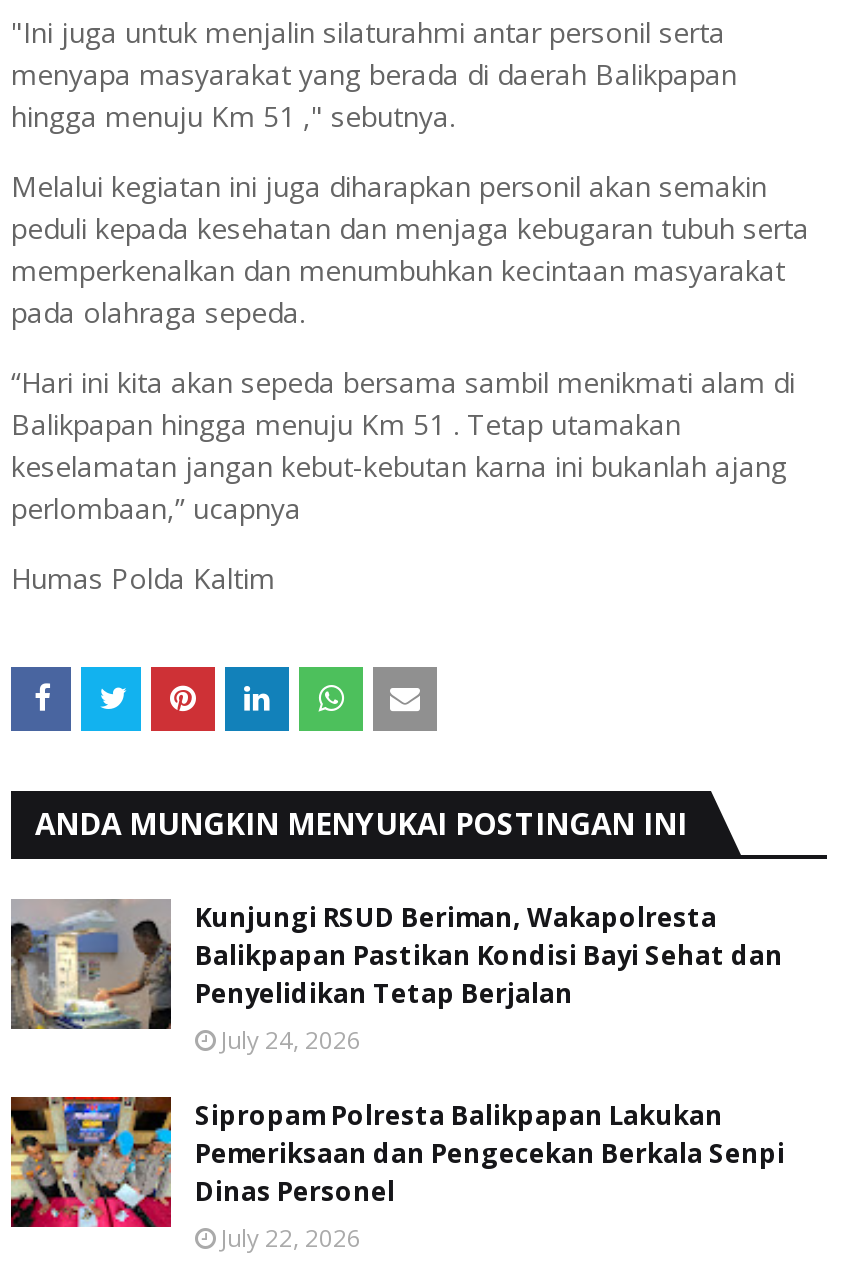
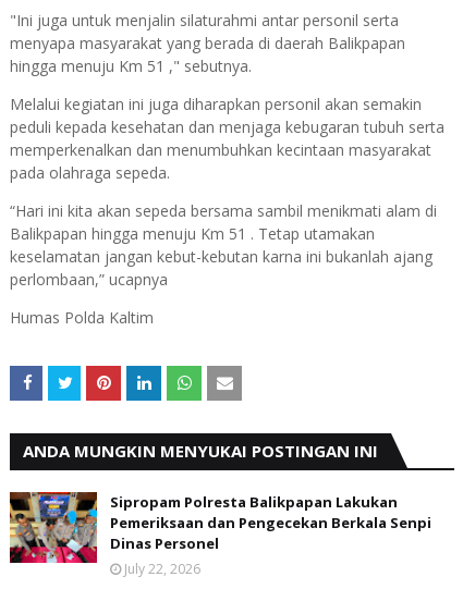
[9,897,783,1057] [image] | Kunjungi RSUD Beriman, Wakapolresta | Balikpapan Pastikan Kondisi Bayi Sehat dan | Penyelidikan Tetap Berjalan | July 24, 2026 -> none

